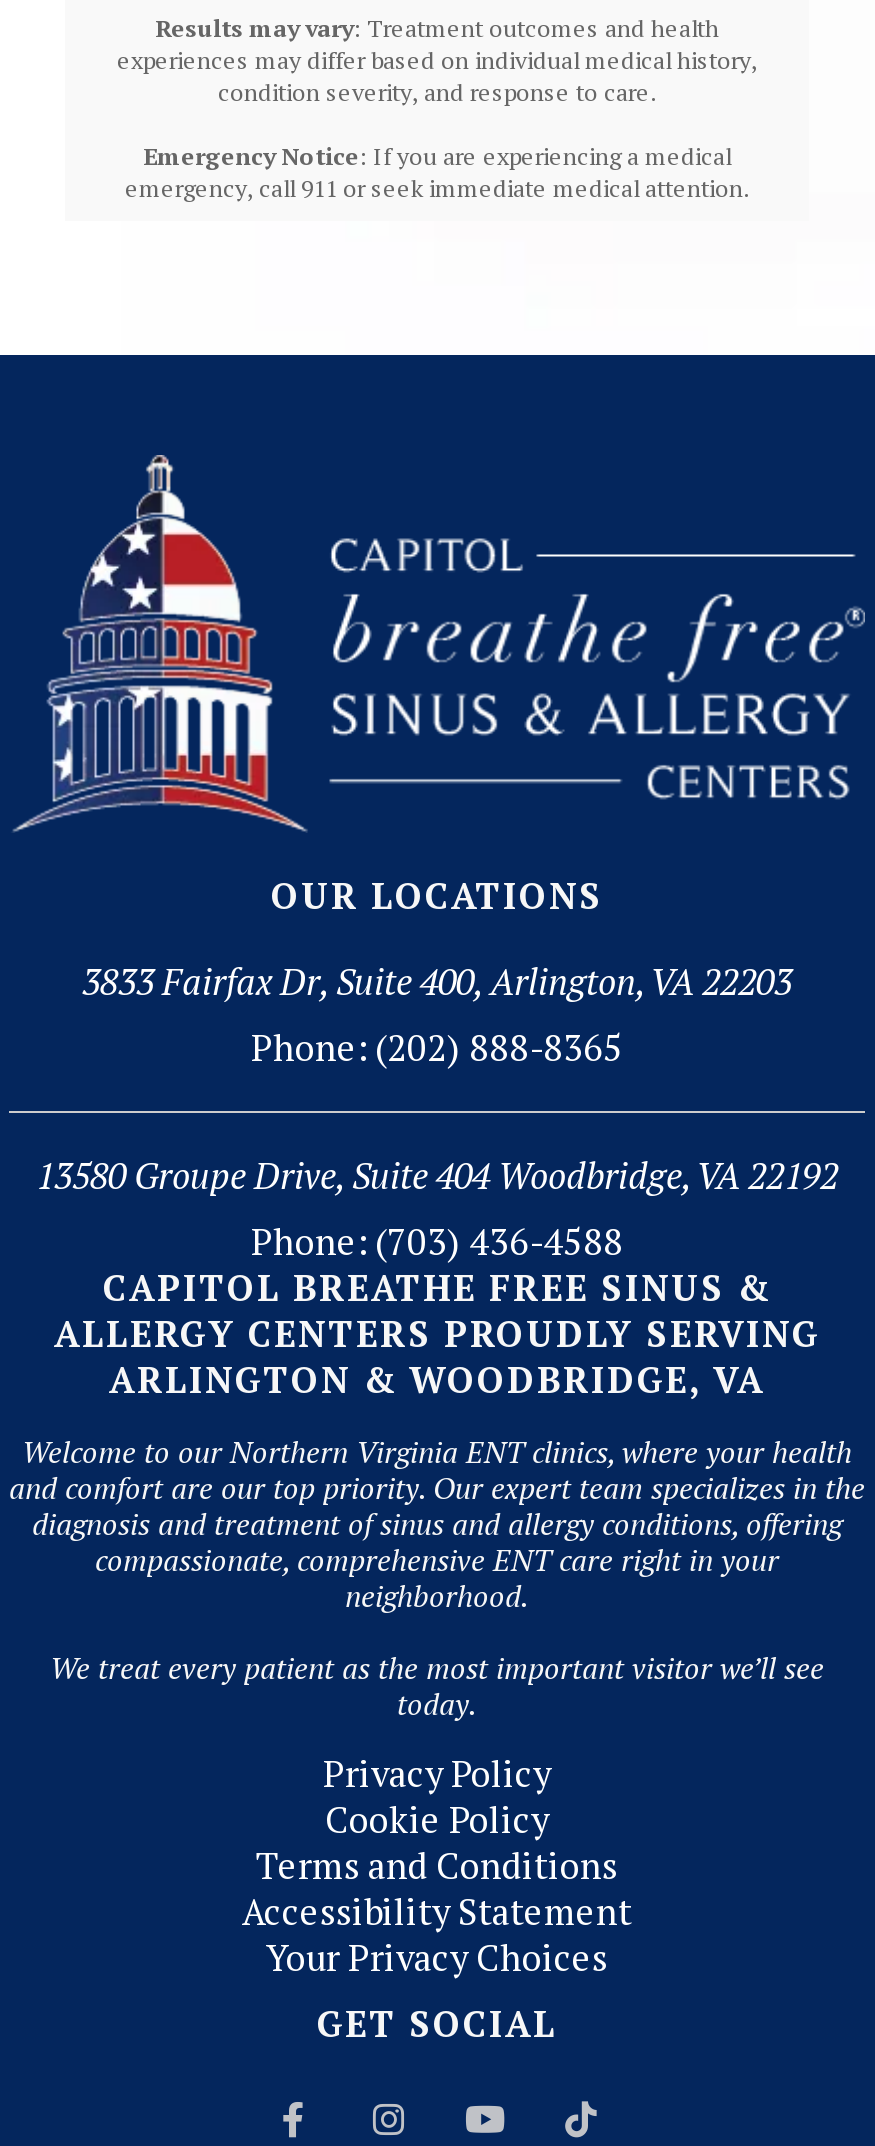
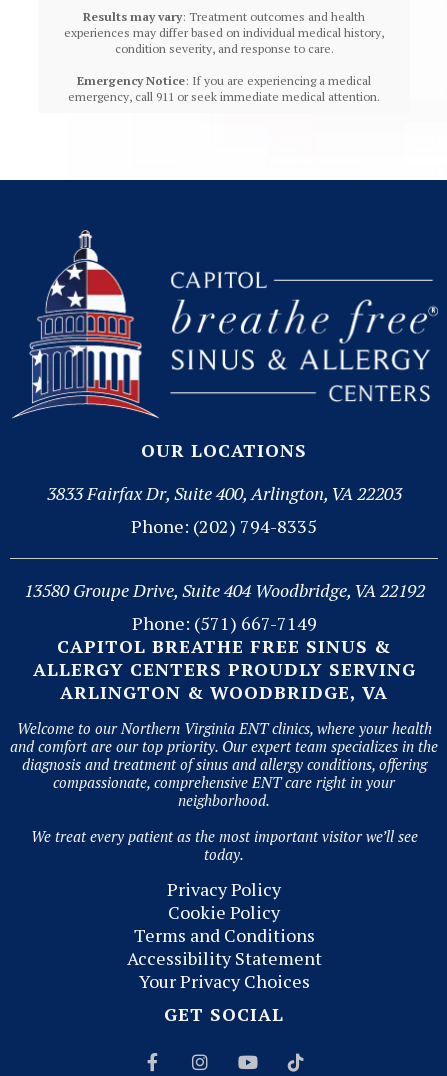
[251,1023,623,1071] Phone: (202) 888-8365 -> [131,514,317,538] Phone: (202) 794-8335
[251,1217,623,1265] Phone: (703) 436-4588 -> [131,611,316,635] Phone: (571) 667-7149

